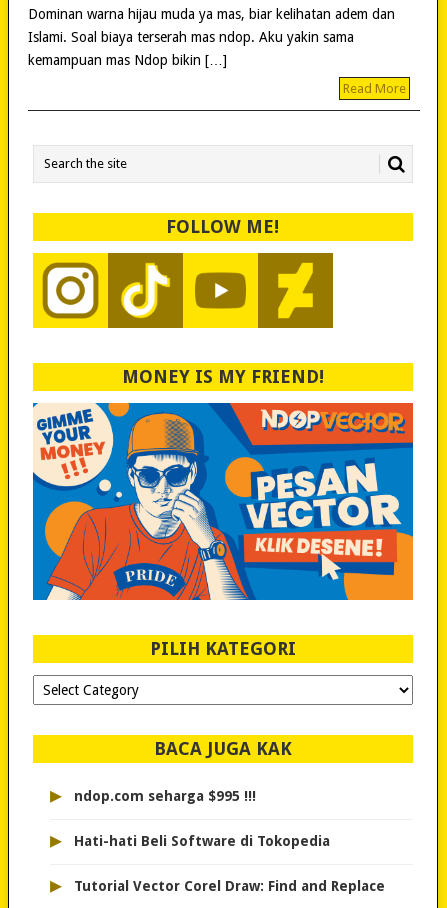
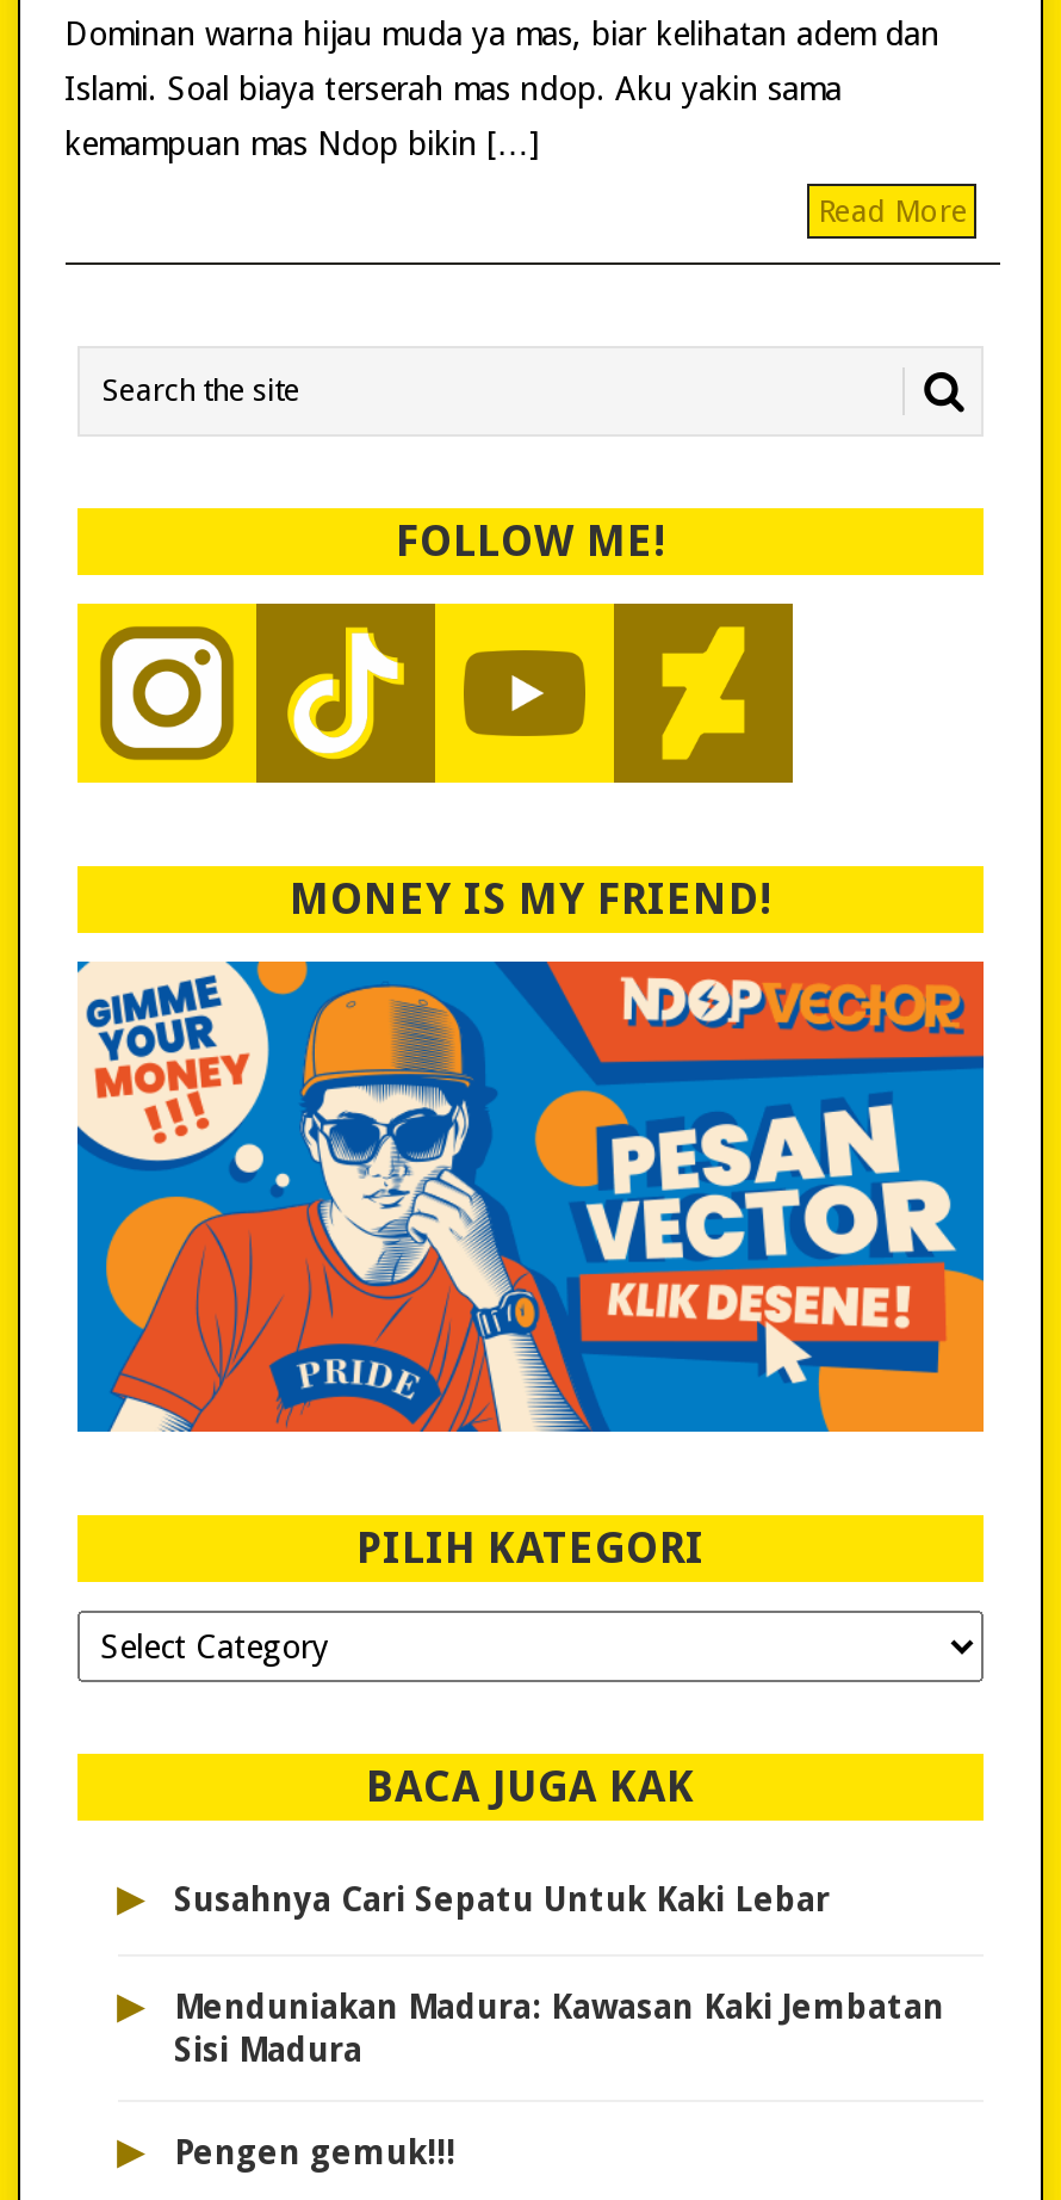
[73,788,255,804] ndop.com seharga $995 !!! -> [174,1880,830,1918] Susahnya Cari Sepatu Untuk Kaki Lebar
[73,833,329,849] Hati-hati Beli Software di Tokopedia -> [174,1987,944,2068] Menduniakan Madura: Kawasan Kaki Jembatan | Sisi Madura
[73,878,384,894] Tutorial Vector Corel Draw: Find and Replace -> [174,2133,455,2171] Pengen gemuk!!!

